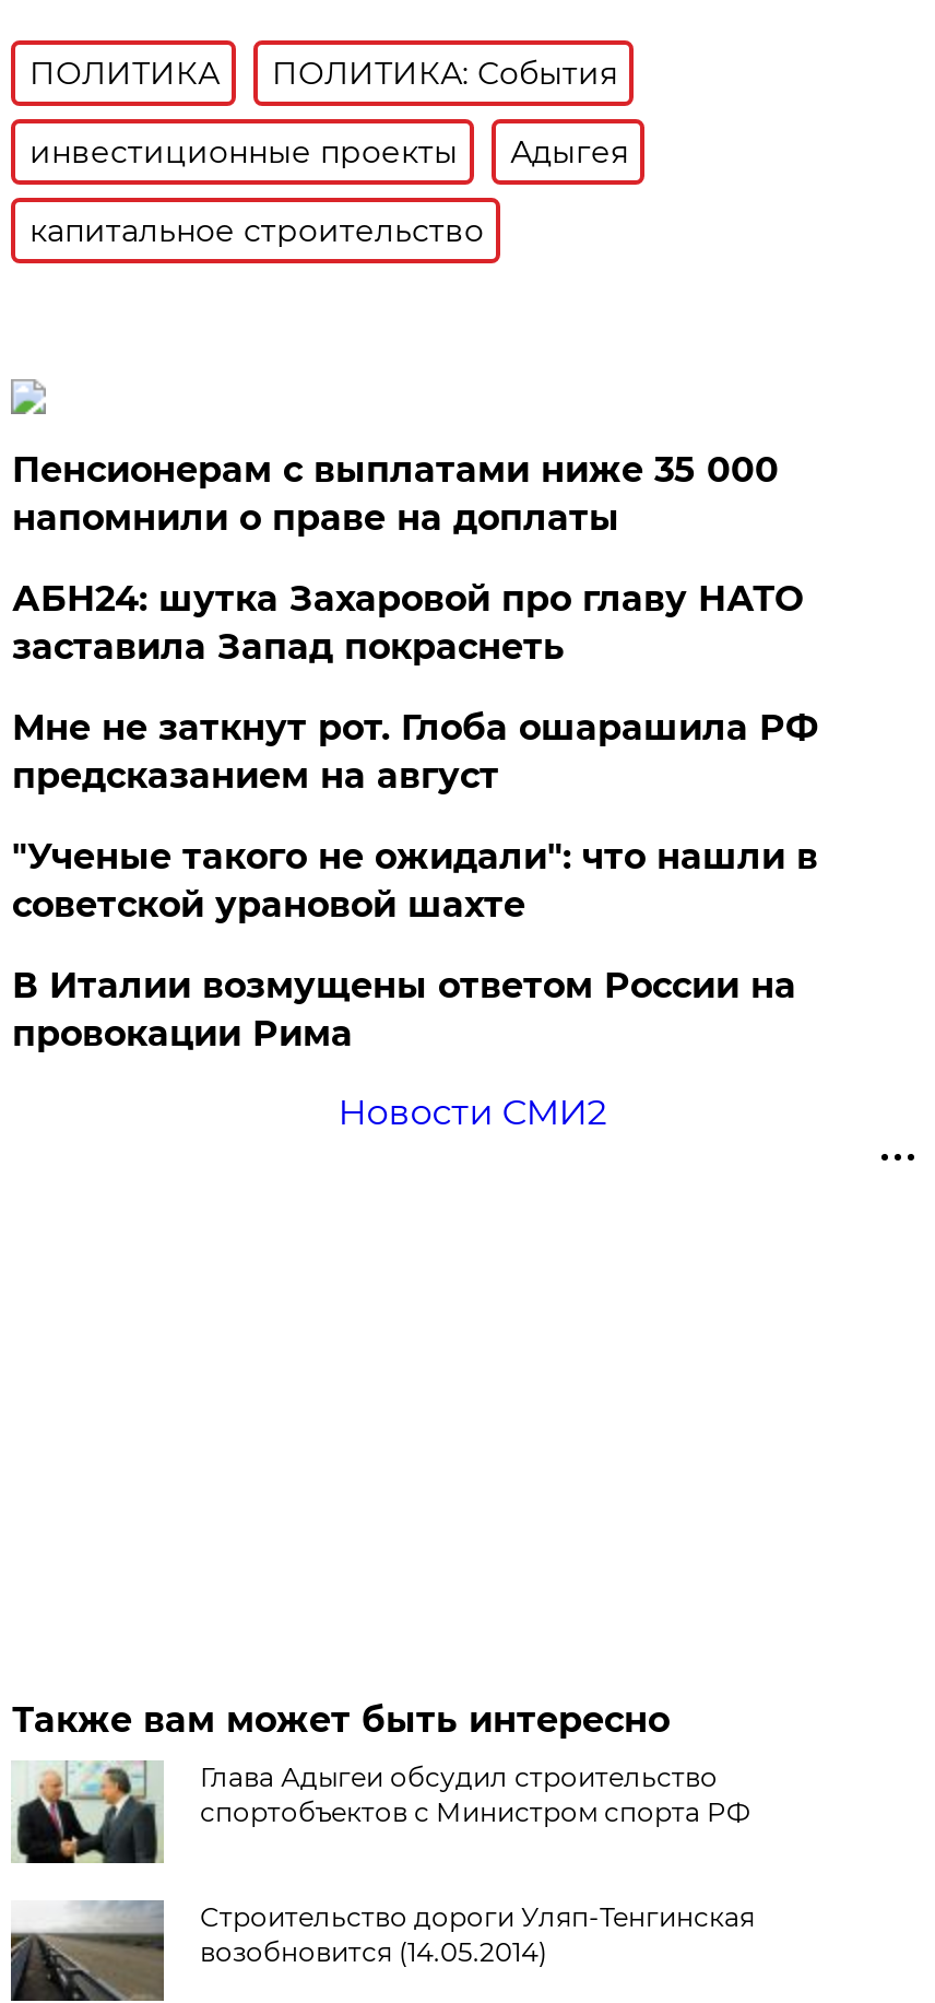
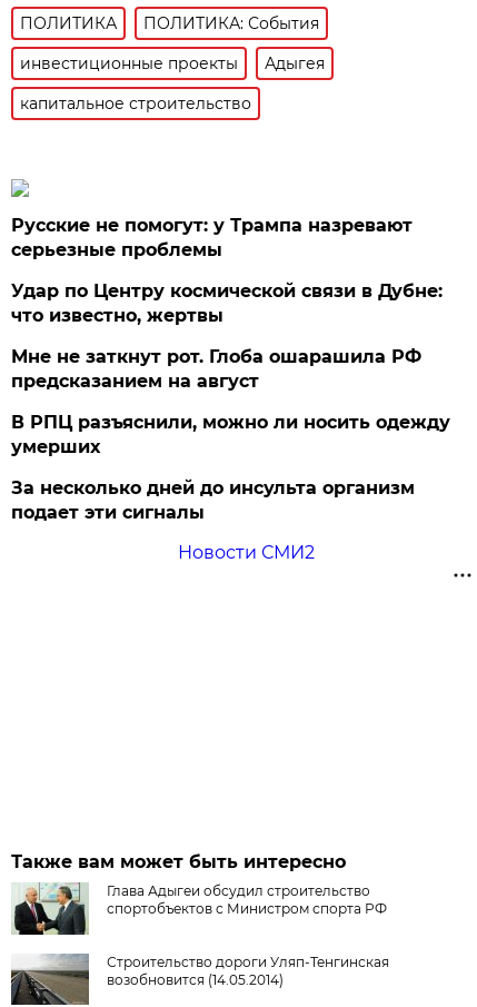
[12,449,779,539] Пенсионерам с выплатами ниже 35 000 | напомнили о праве на доплаты -> [12,215,413,260] Русские не помогут: у Трампа назревают | серьезные проблемы
[12,578,803,667] АБН24: шутка Захаровой про главу НАТО | заставила Запад покраснеть -> [12,280,443,326] Удар по Центру космической связи в Дубне: | что известно, жертвы
[12,836,818,925] "Ученые такого не ожидали": что нашли в | советской урановой шахте -> [12,412,451,457] В РПЦ разъяснили, можно ли носить одежду | умерших
[12,965,796,1054] В Италии возмущены ответом России на | провокации Рима -> [12,477,415,523] За несколько дней до инсульта организм | подает эти сигналы

